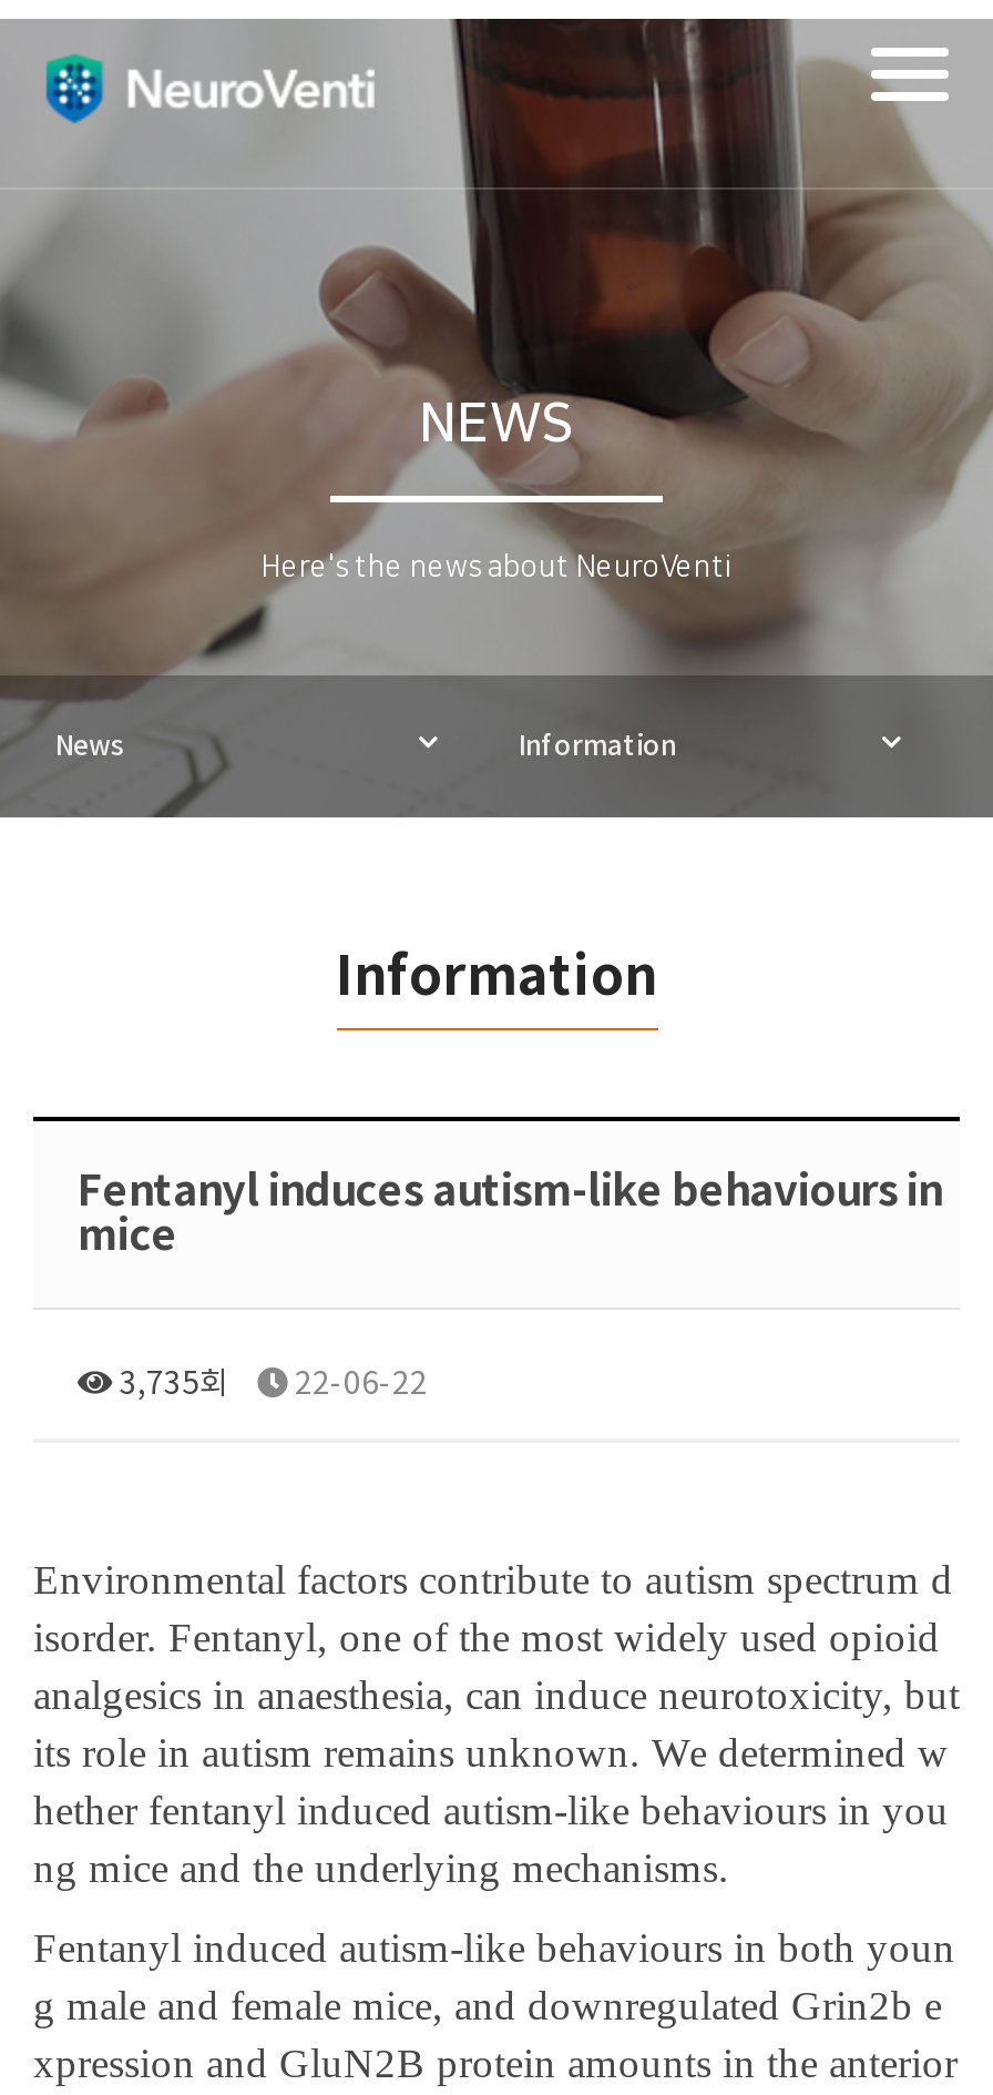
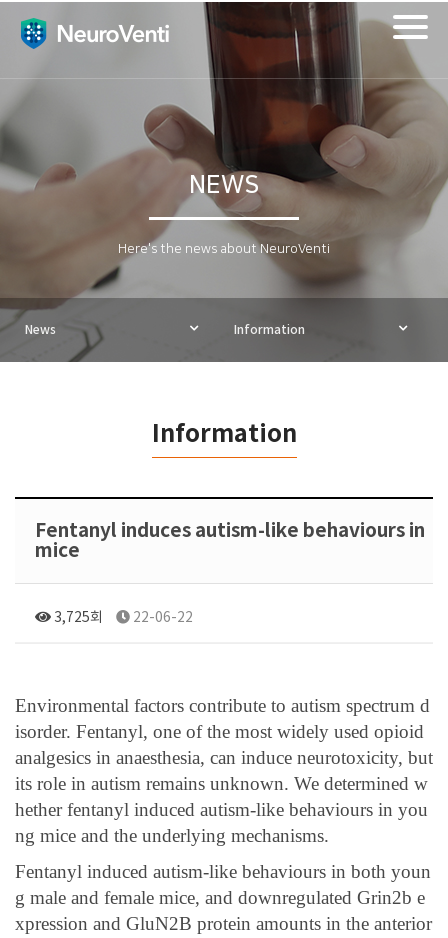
[113,1367,428,1403] 3,735회 22-06-22 -> [51,610,193,626] 3,725회 22-06-22

